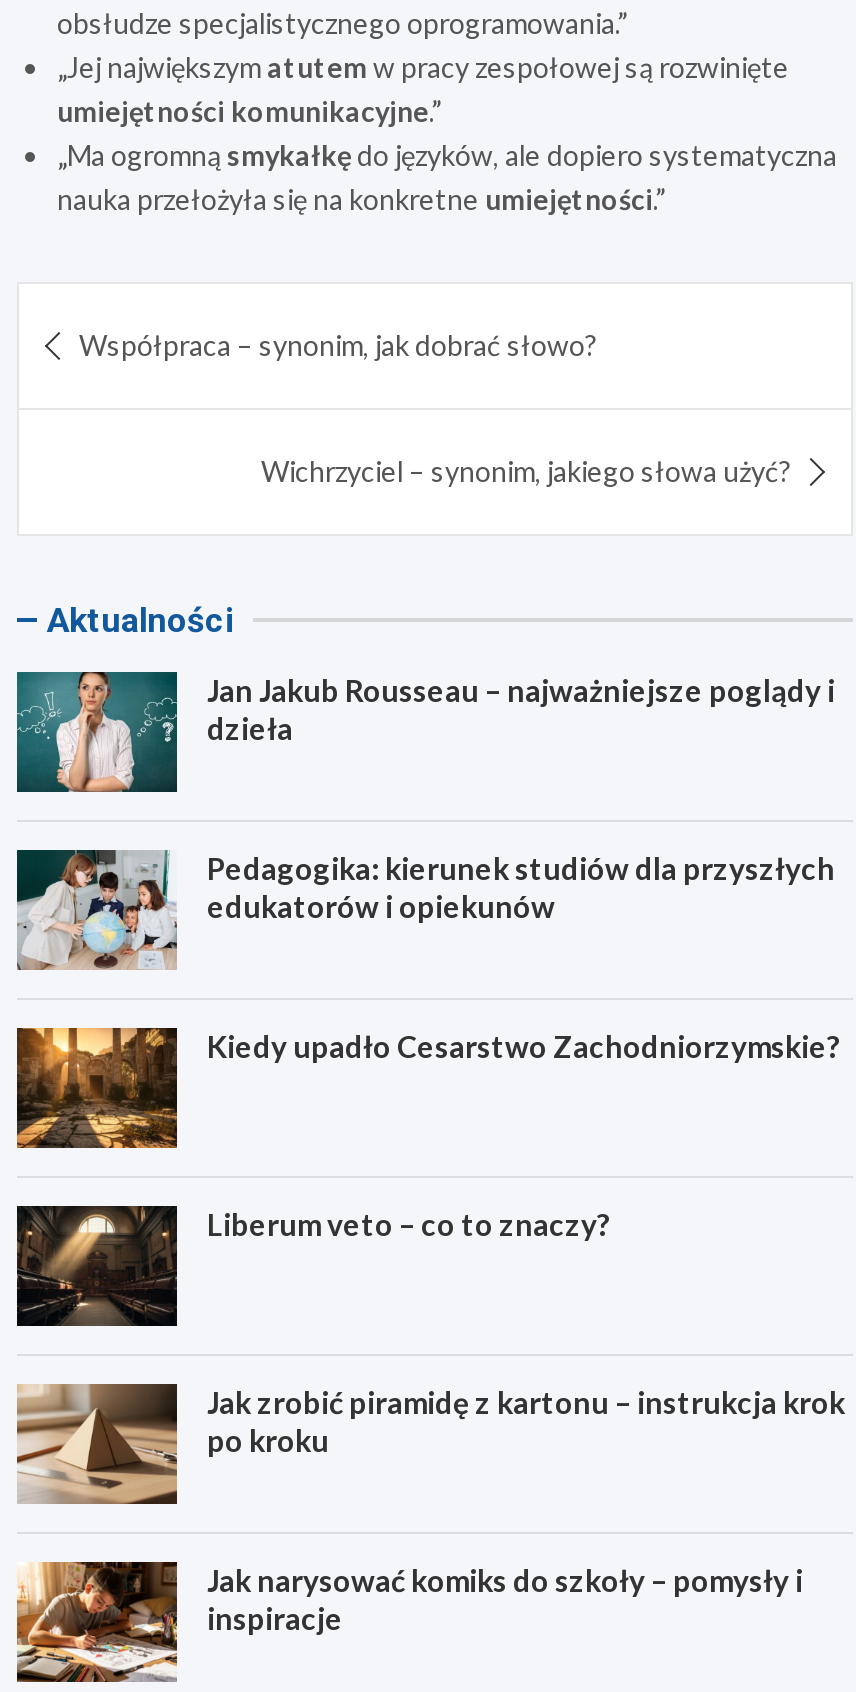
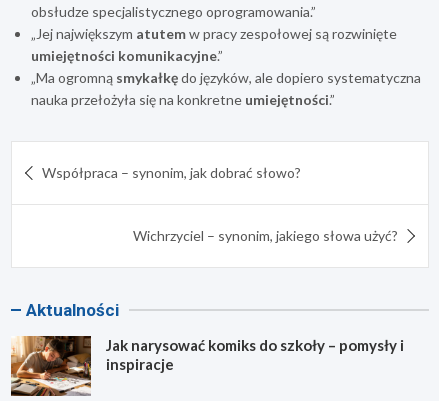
[15,670,835,792] [image] | Jan Jakub Rousseau – najważniejsze poglądy i | dzieła -> none
[15,848,835,972] [image] | Pedagogika: kierunek studiów dla przyszłych | edukatorów i opiekunów -> none
[15,1026,839,1150] [image] | Kiedy upadło Cesarstwo Zachodniorzymskie? -> none
[15,1204,609,1328] [image] | Liberum veto – co to znaczy? -> none
[15,1382,845,1506] [image] | Jak zrobić piramidę z kartonu – instrukcja krok | po kroku -> none

